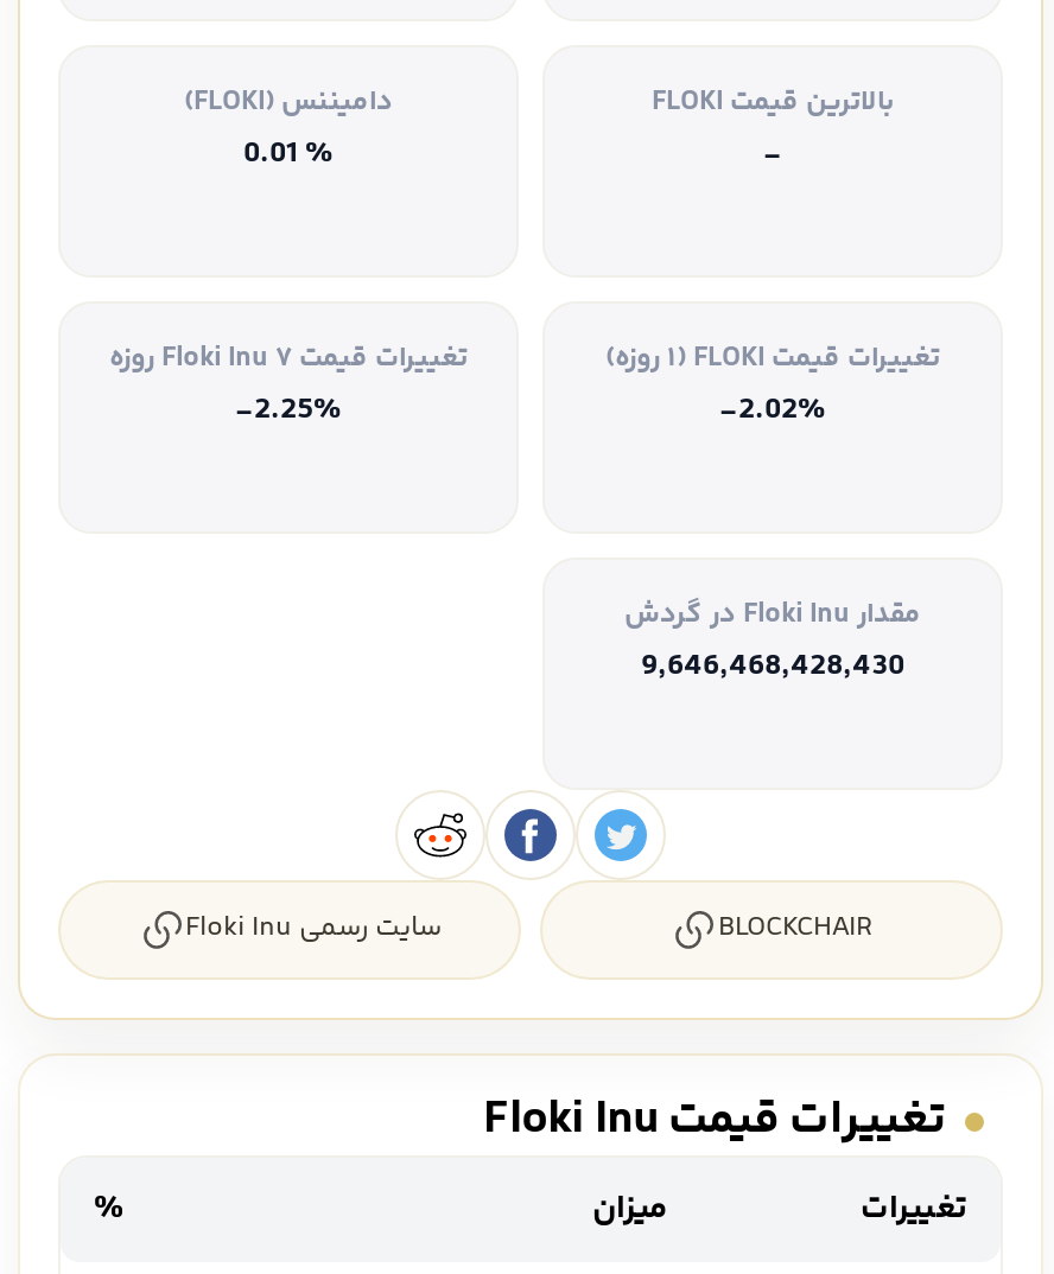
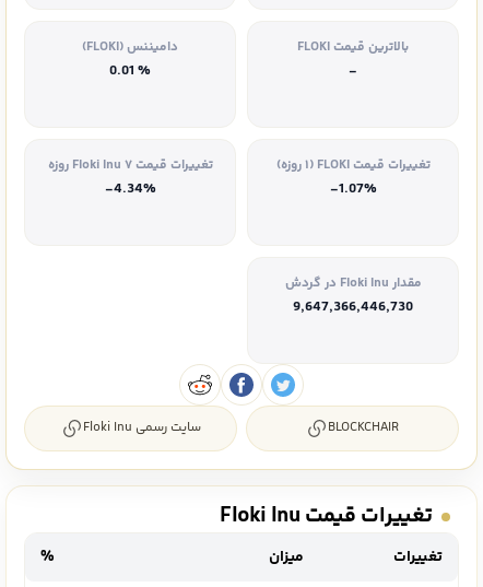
[235,388,342,435] -2.25% -> [104,179,156,200] -4.34%
[719,388,826,435] -2.02% -> [329,179,376,200] -1.07%
[641,644,904,691] 9,646,468,428,430 -> [293,297,413,319] 9,647,366,446,730

